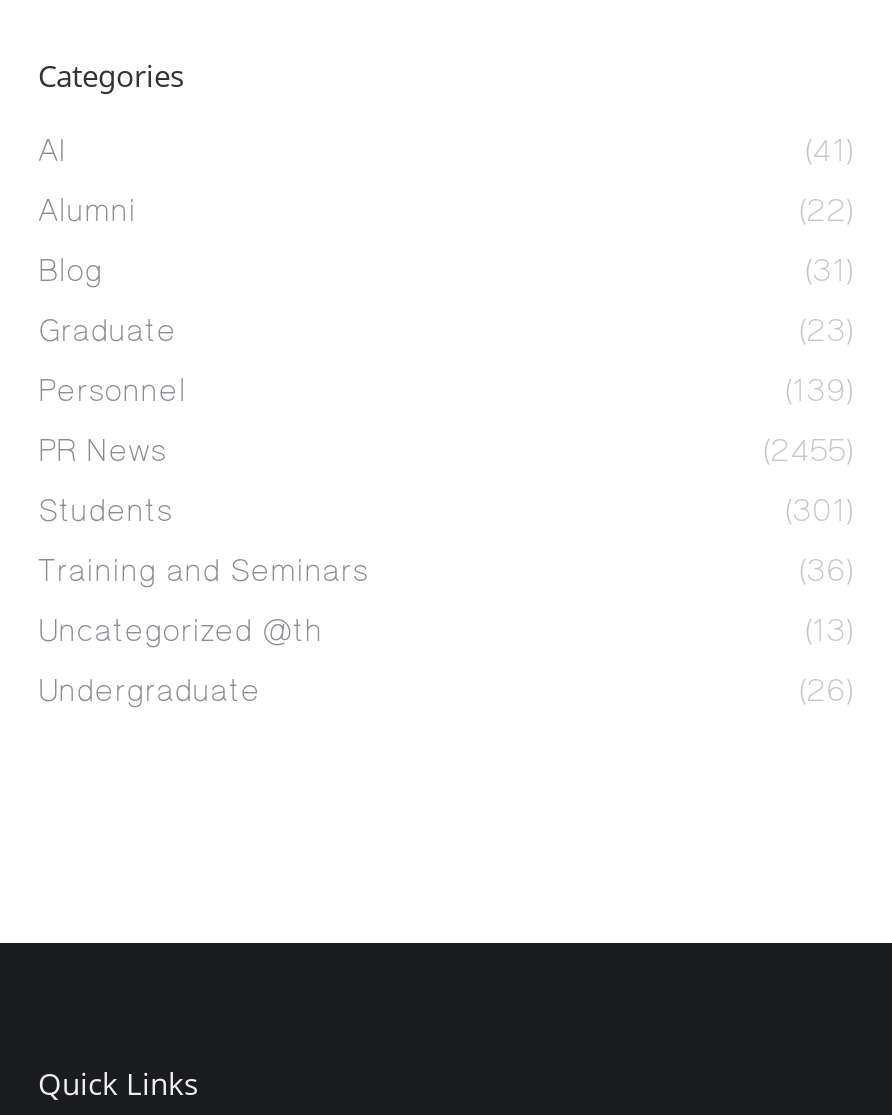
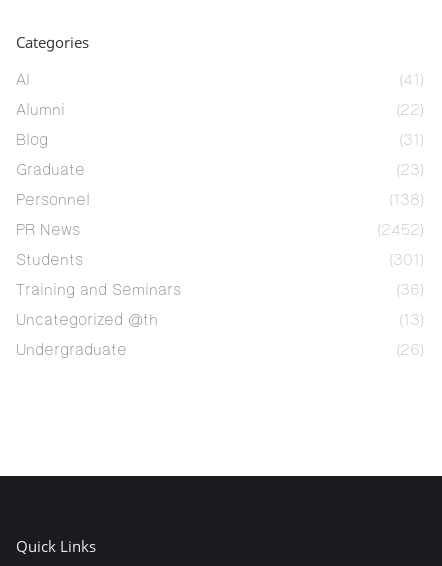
[784,367,854,413] (139) -> [389,188,424,211] (138)
[762,427,854,473] (2455) -> [377,218,424,241] (2452)

